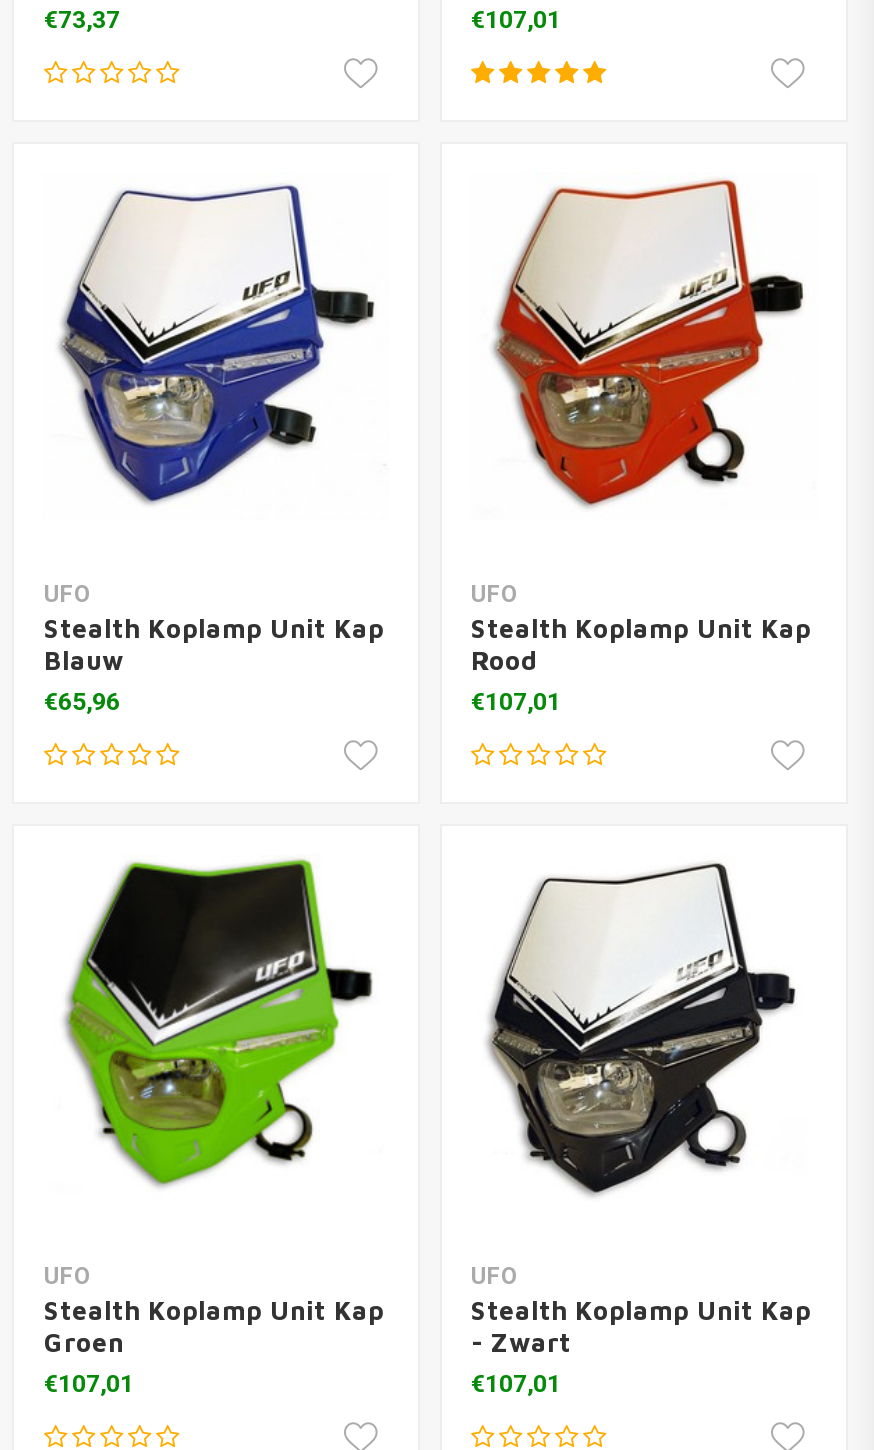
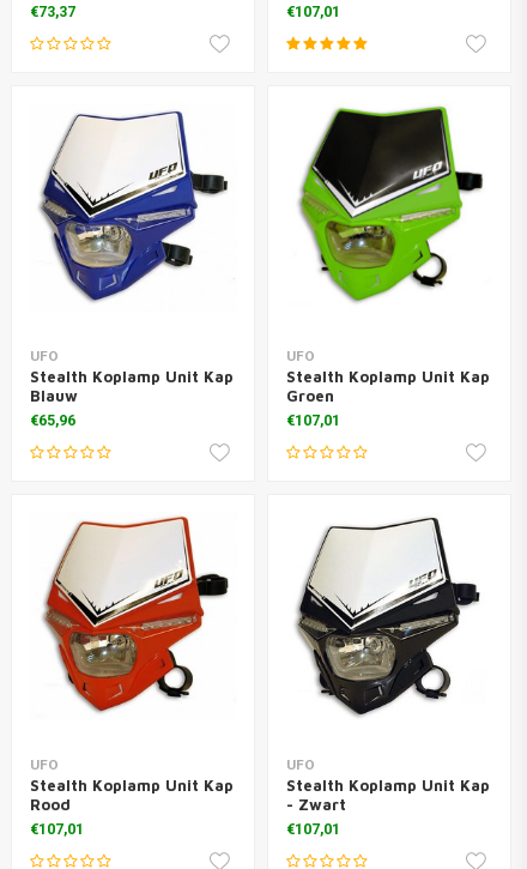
moved [498,180,804,506] -> [46,517,229,712]: [image]
moved [471,644,539,676] -> [30,795,71,814]: Rood
moved [68,860,374,1186] -> [301,107,484,302]: [image]
moved [44,1326,124,1358] -> [286,386,334,405]: Groen

